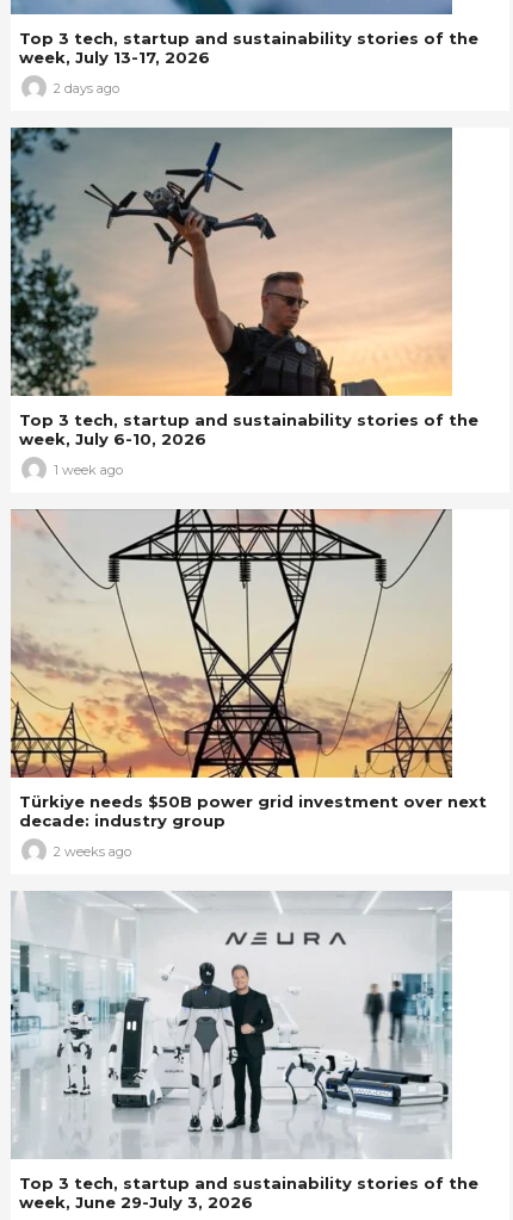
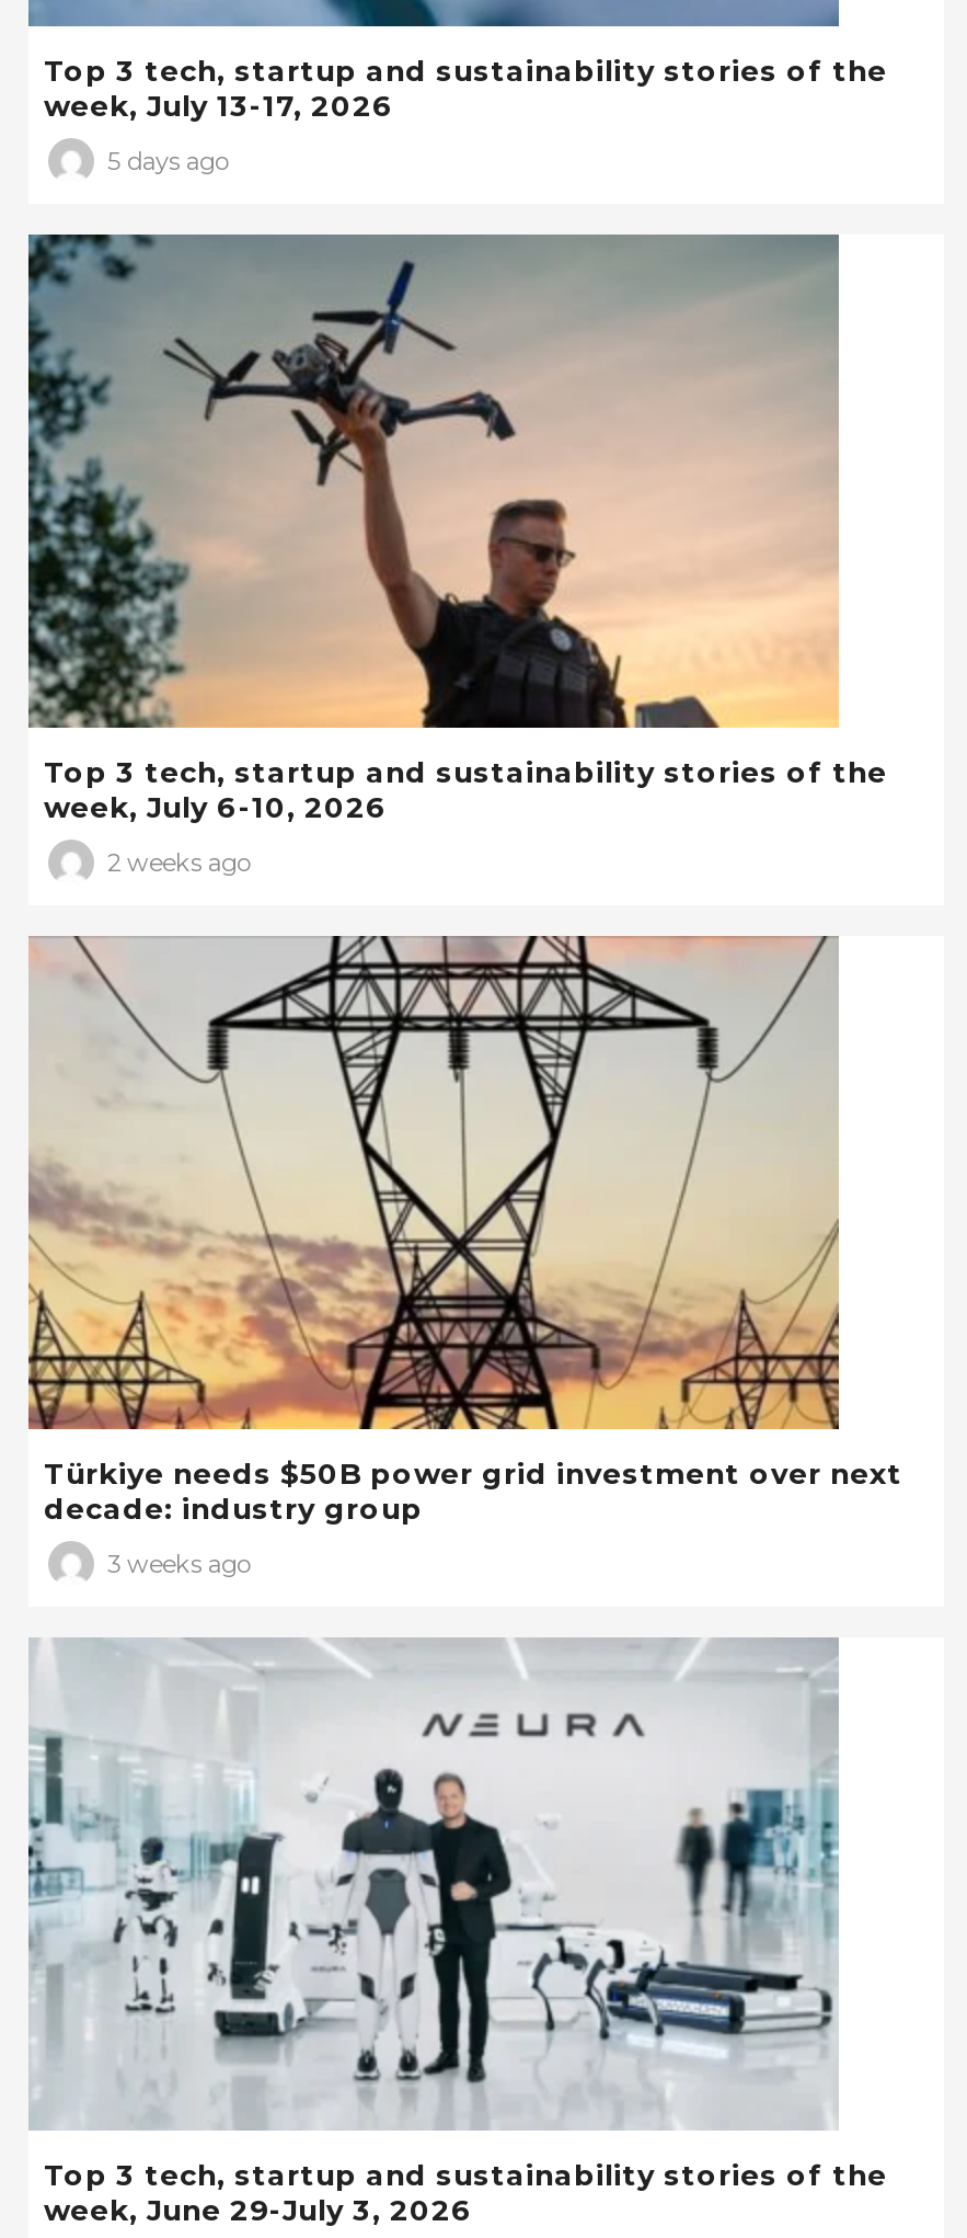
[54,80,119,97] 2 days ago -> [107,147,228,178] 5 days ago
[54,462,123,478] 1 week ago -> [107,848,250,879] 2 weeks ago
[54,843,131,860] 2 weeks ago -> [107,1550,250,1580] 3 weeks ago

